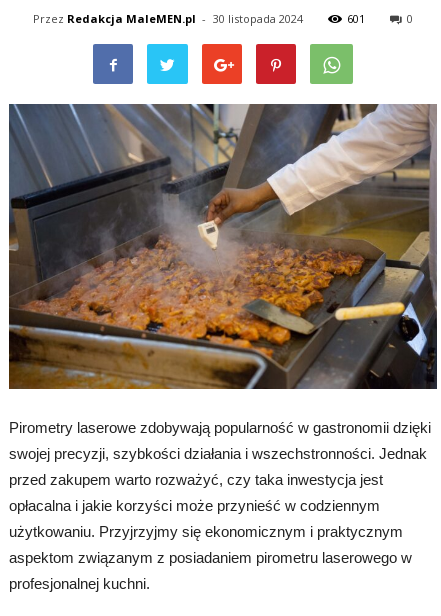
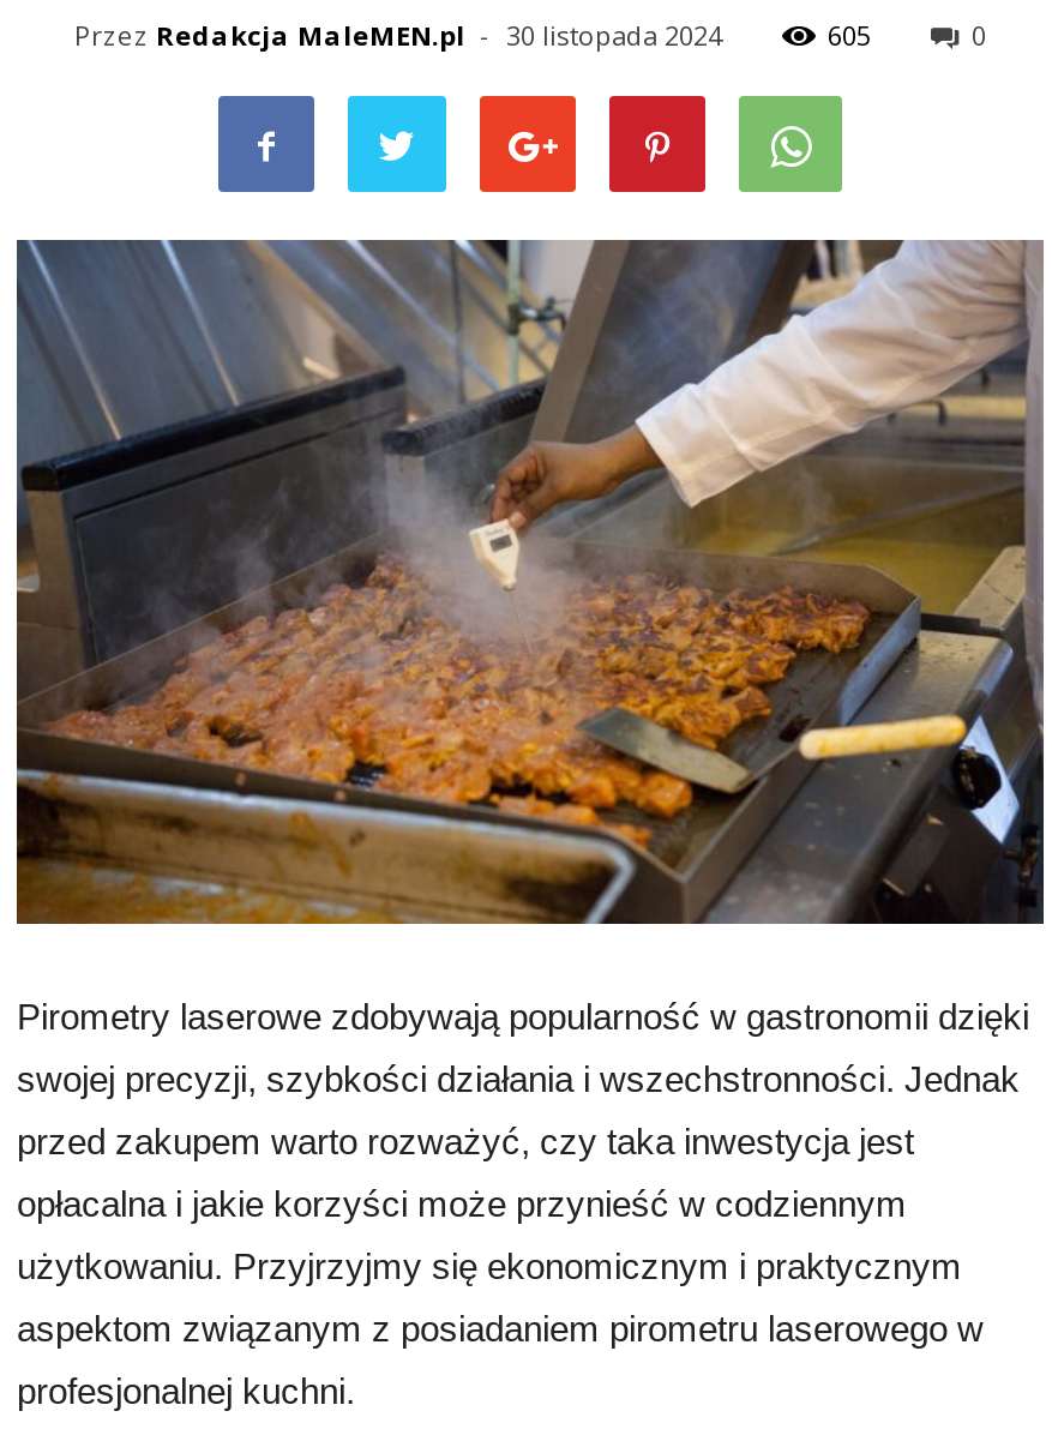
[347,11,365,26] 601 -> [828,17,871,53] 605

